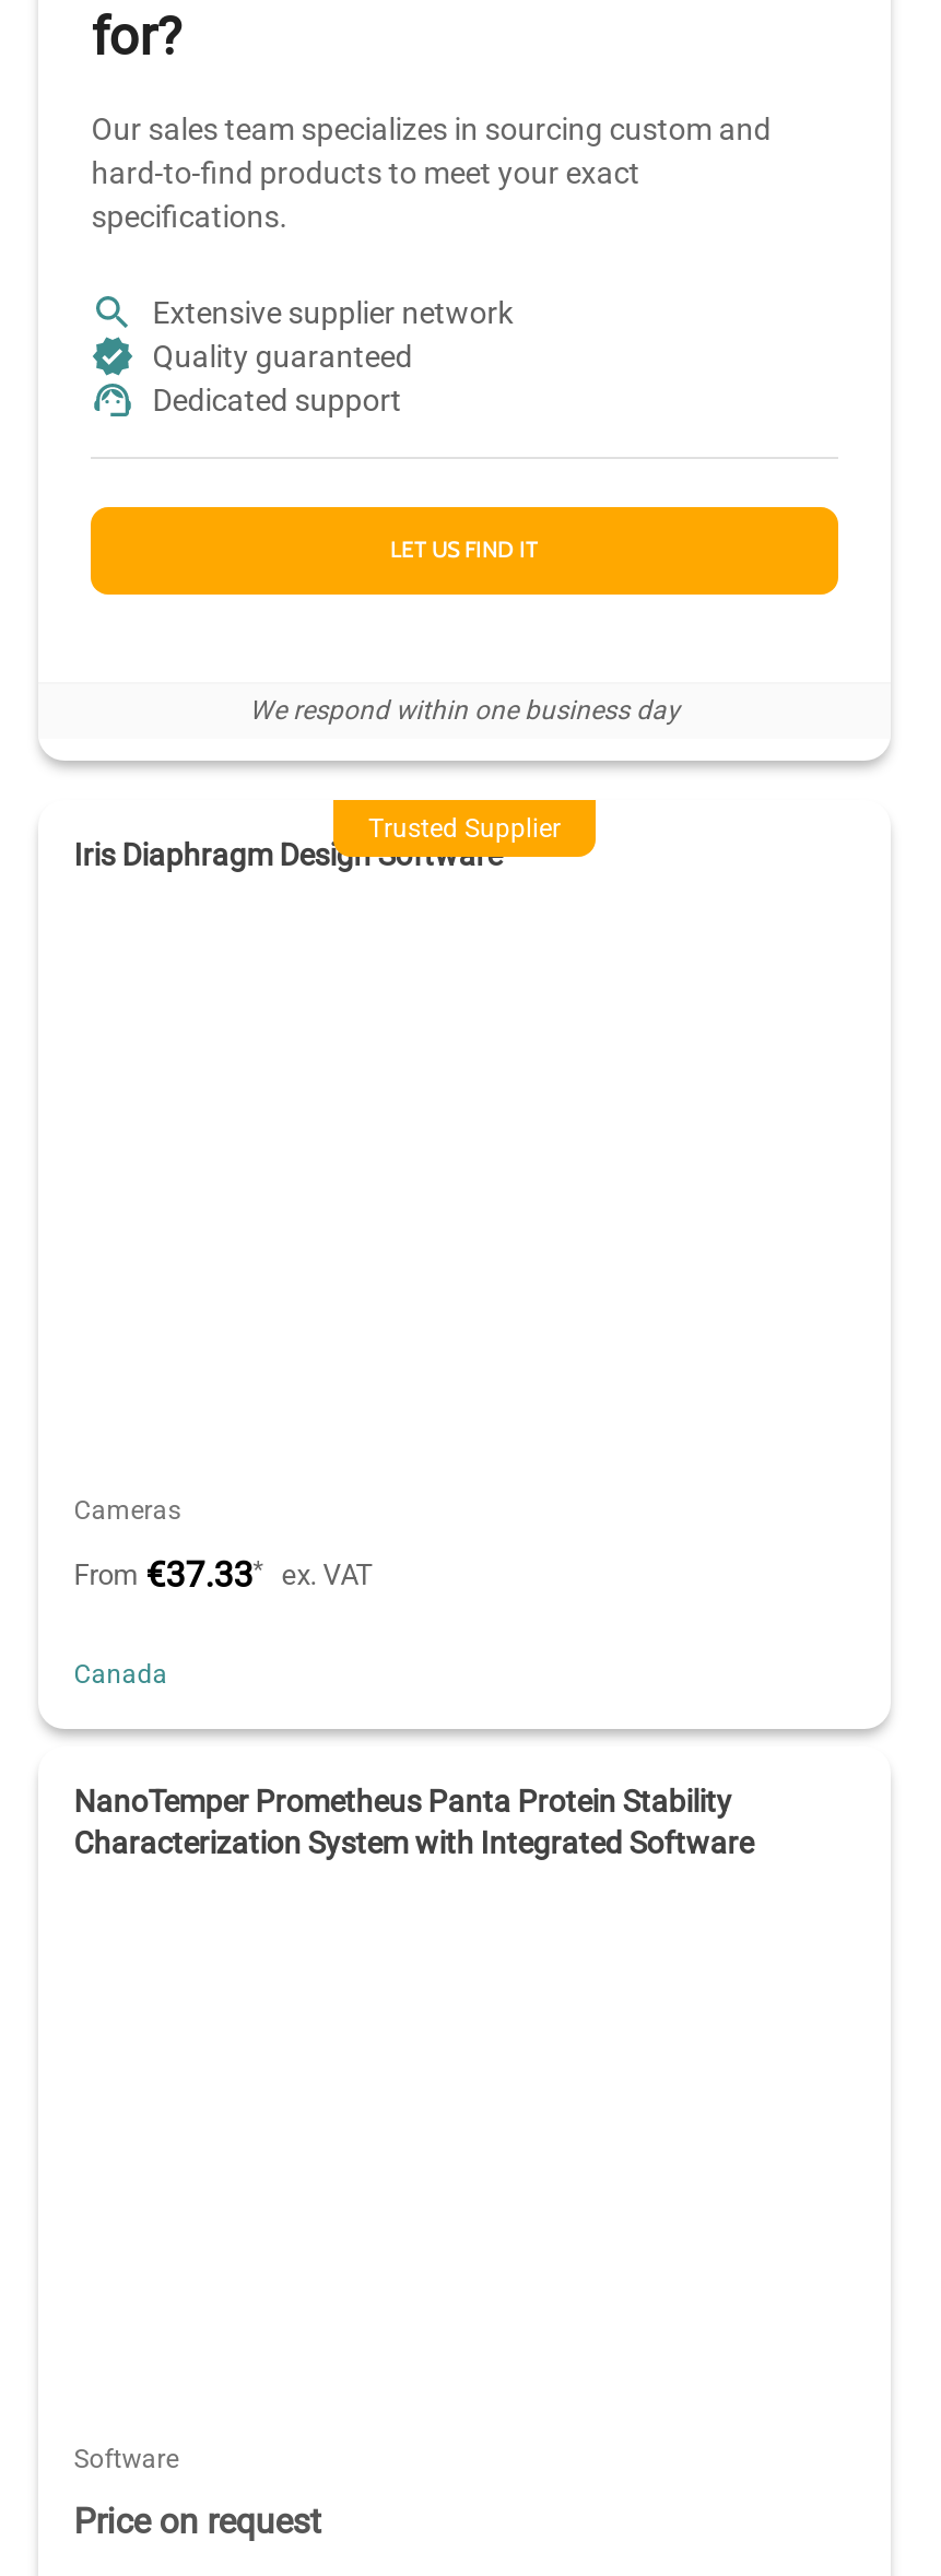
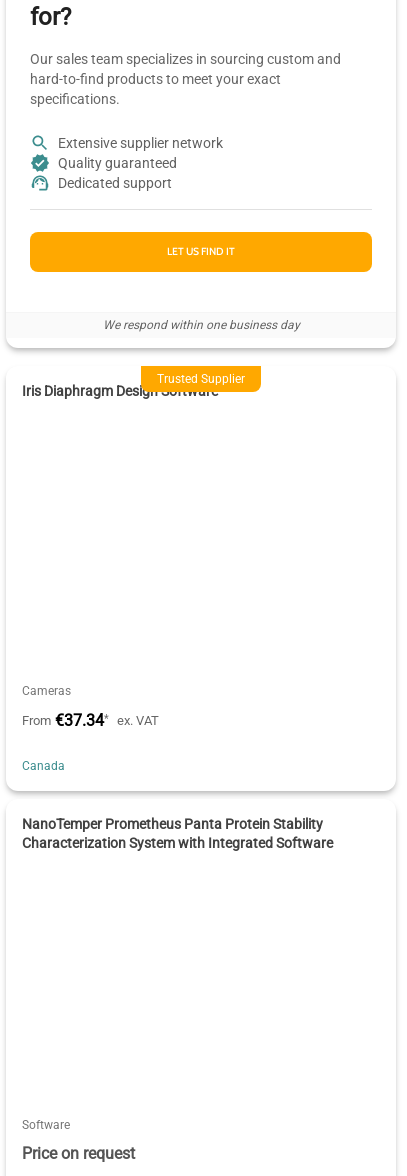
[74,1555,373,1596] From €37.33* ex. VAT -> [22,711,159,730] From €37.34* ex. VAT

